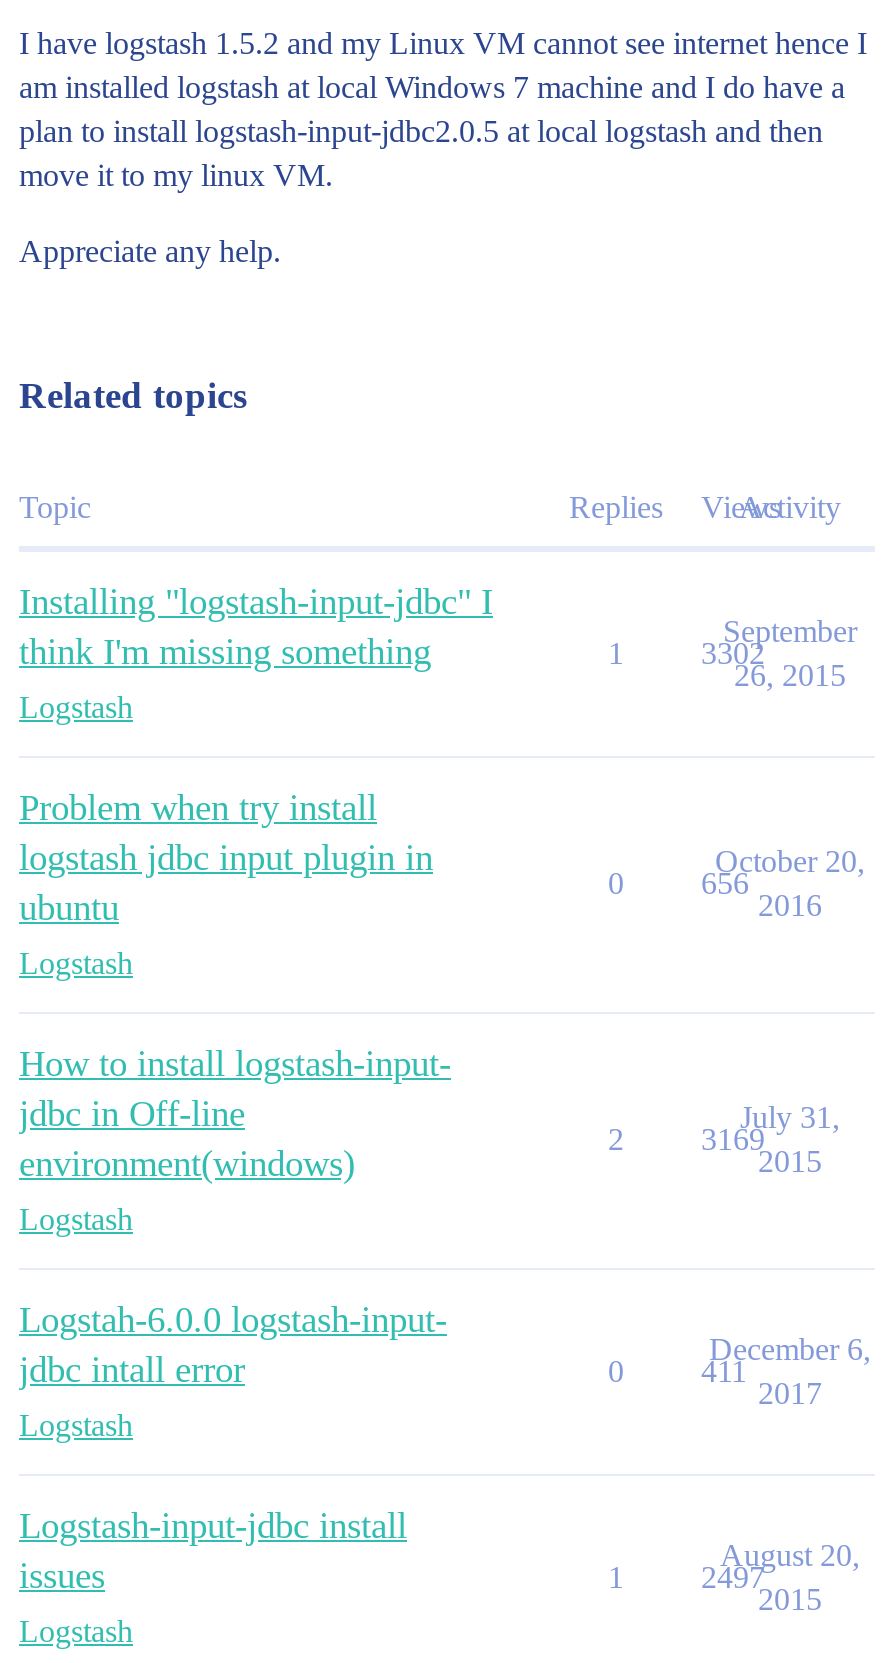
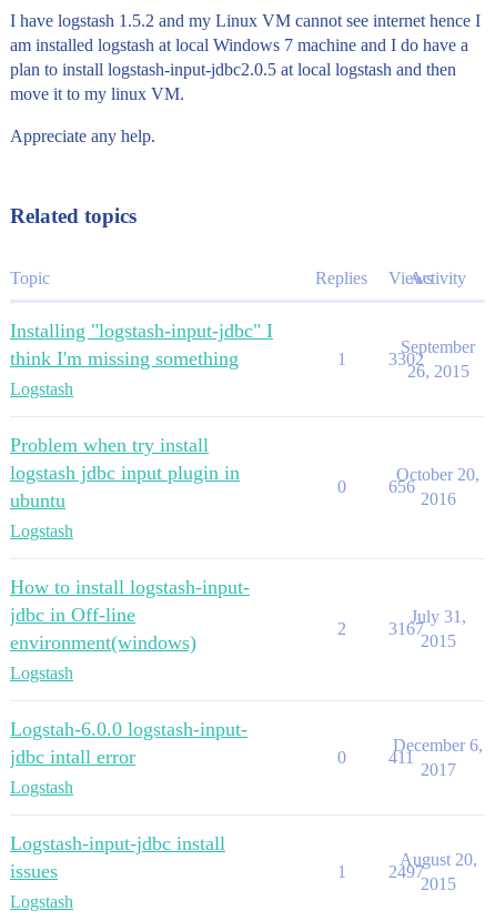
[701,1122,765,1156] 3169 -> [388,619,424,638] 3167

